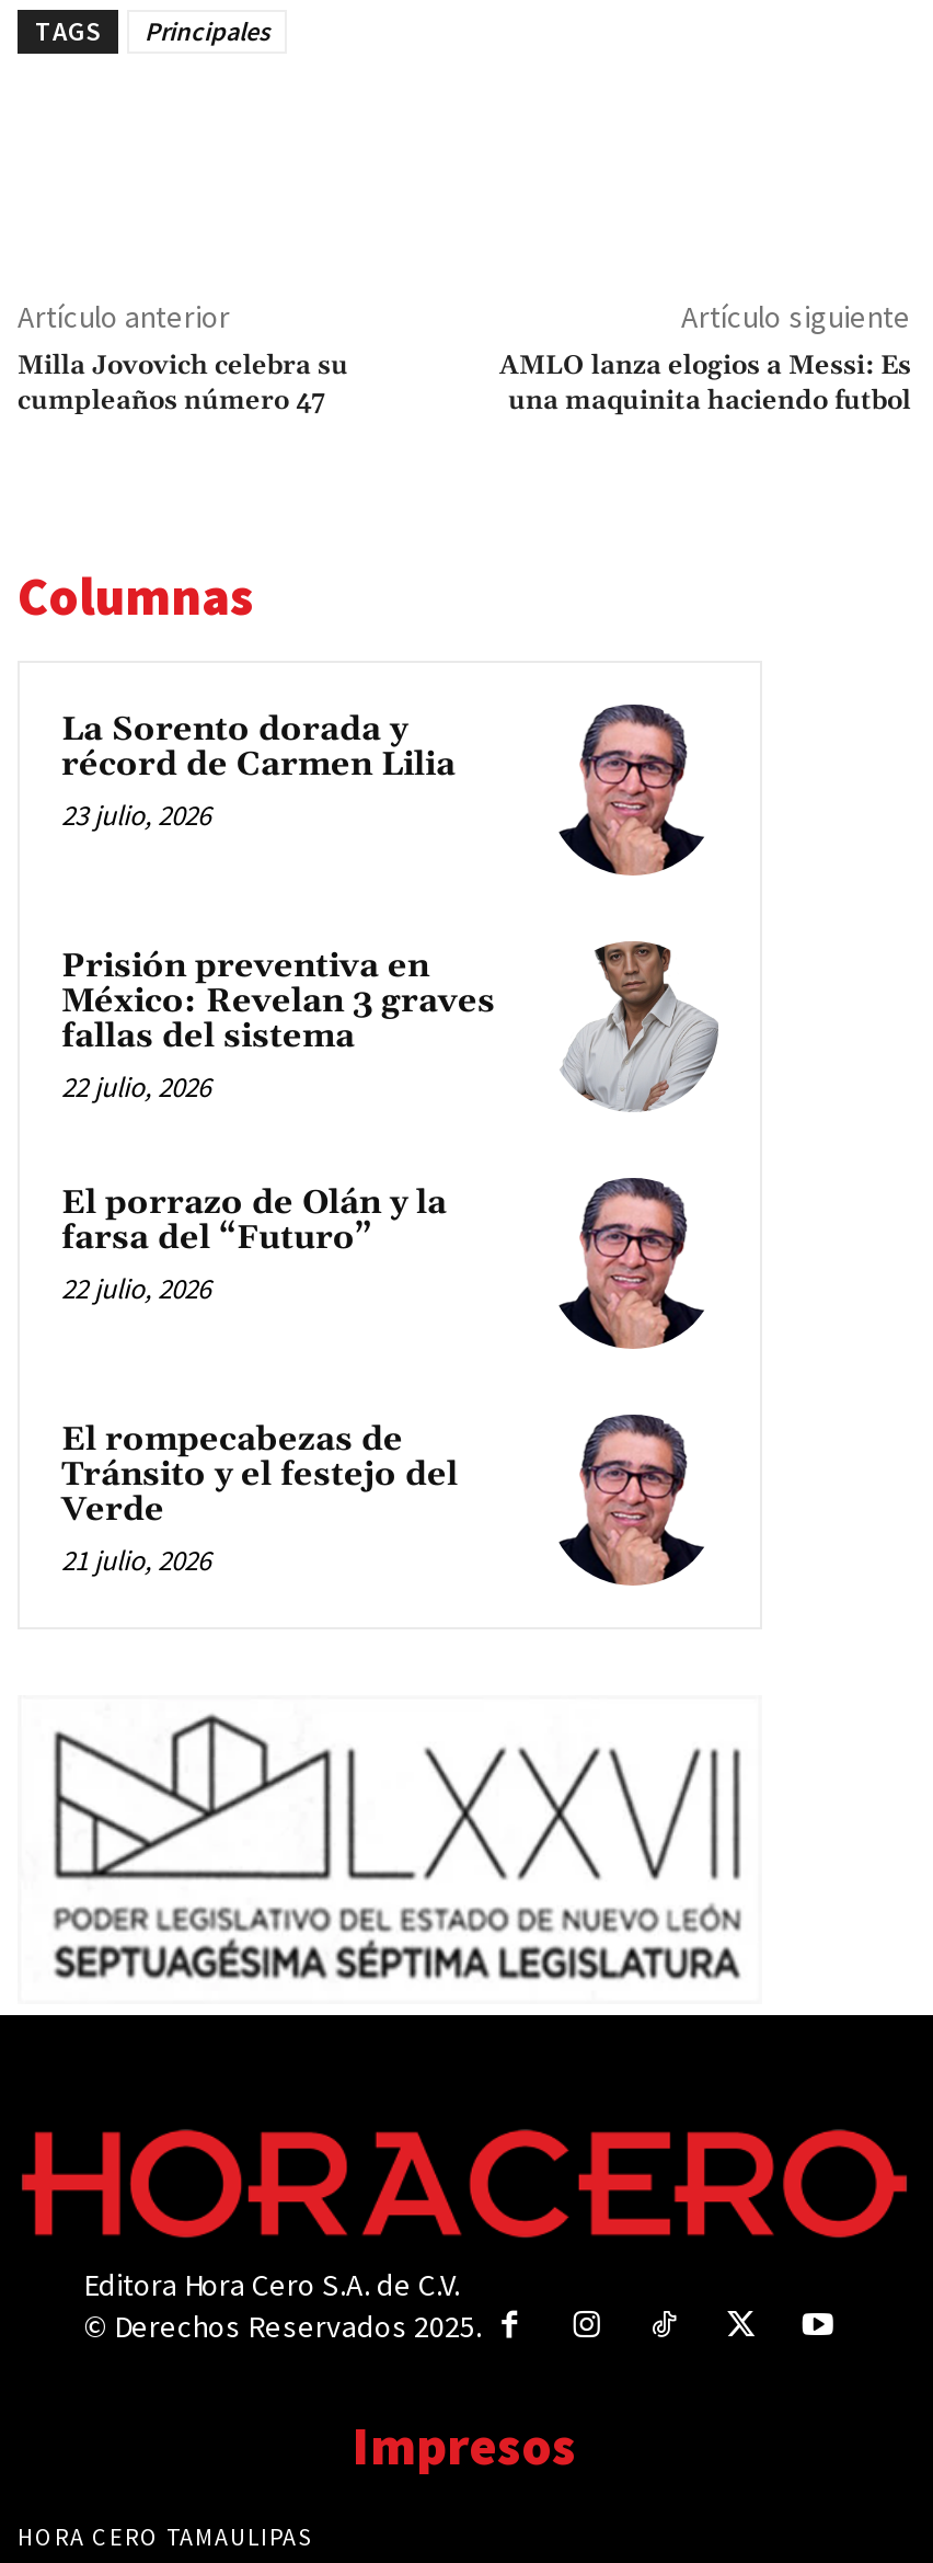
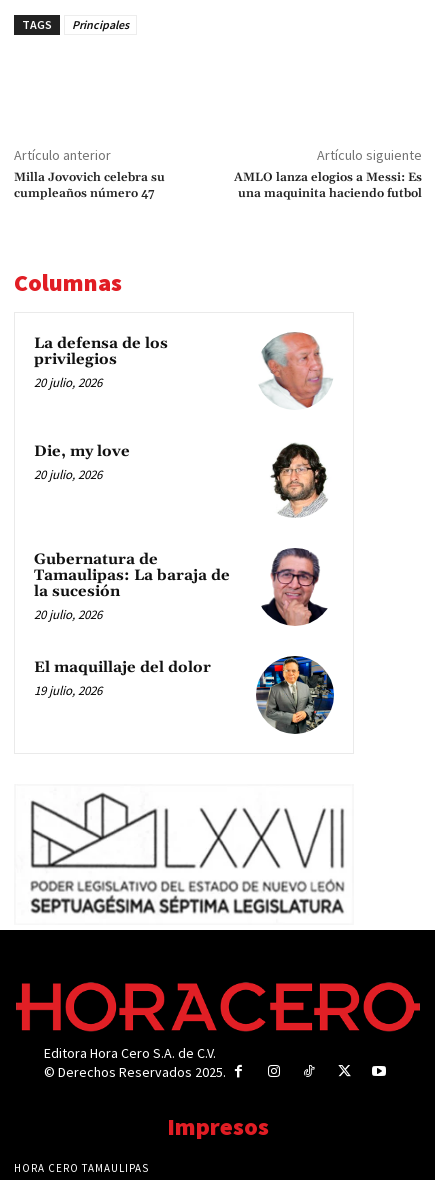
[61,709,456,834] La Sorento dorada y | récord de Carmen Lilia | 23 julio, 2026 -> [34,334,168,391] La defensa de los | privilegios | 20 julio, 2026
[558,702,712,876] [image] -> [259,332,333,409] [image]
[61,946,495,1106] Prisión preventiva en | México: Revelan 3 graves | fallas del sistema | 22 julio, 2026 -> [34,442,130,483] Die, my love | 20 julio, 2026
[561,939,721,1110] [image] -> [263,440,334,516] [image]
[61,1183,447,1308] El porrazo de Olán y la | farsa del “Futuro” | 22 julio, 2026 -> [34,550,230,623] Gubernatura de | Tamaulipas: La baraja de | la sucesión | 20 julio, 2026
[61,1419,458,1579] El rompecabezas de | Tránsito y el festejo del | Verde | 21 julio, 2026 -> [34,658,211,699] El maquillaje del dolor | 19 julio, 2026
[548,1417,718,1586] [image] -> [255,657,335,735] [image]

